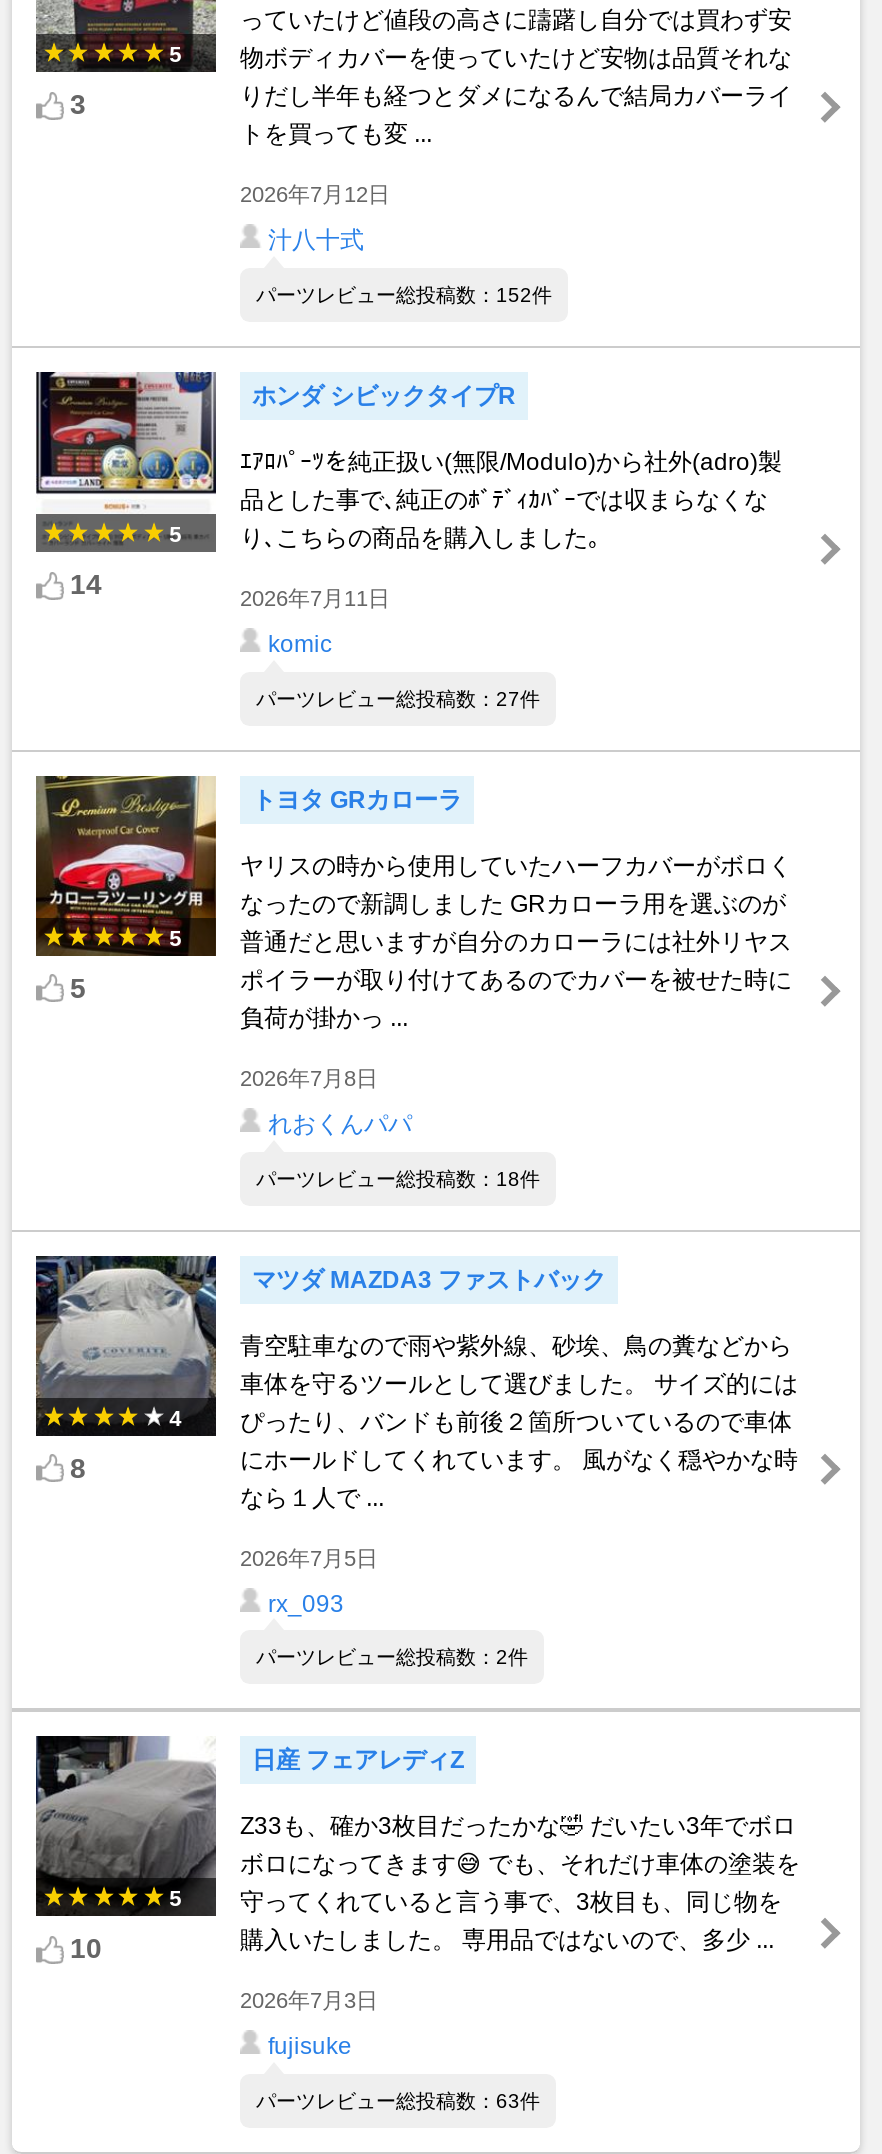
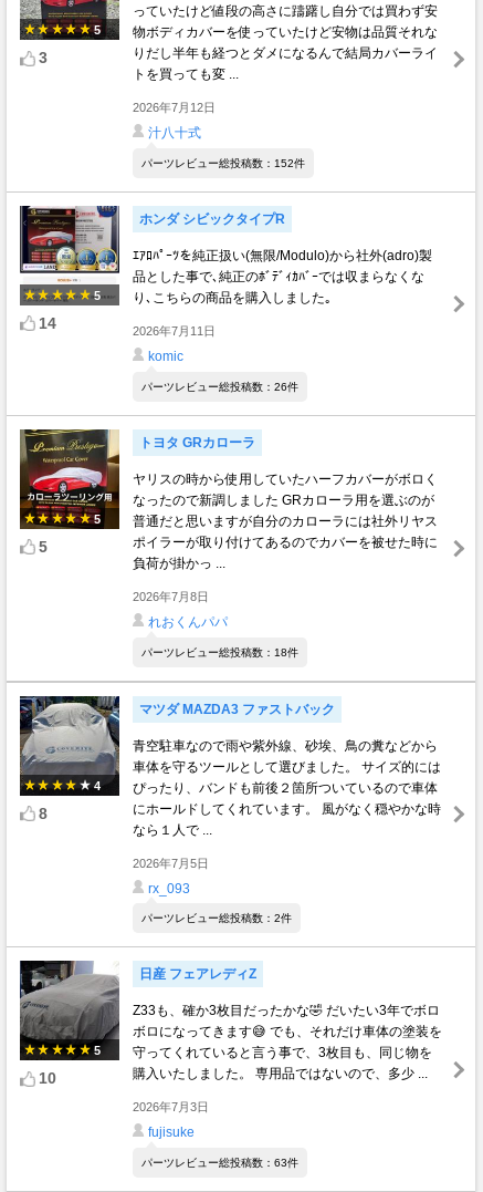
[256,687,540,709] パーツレビュー総投稿数：27件 -> [141,380,298,393] パーツレビュー総投稿数：26件

